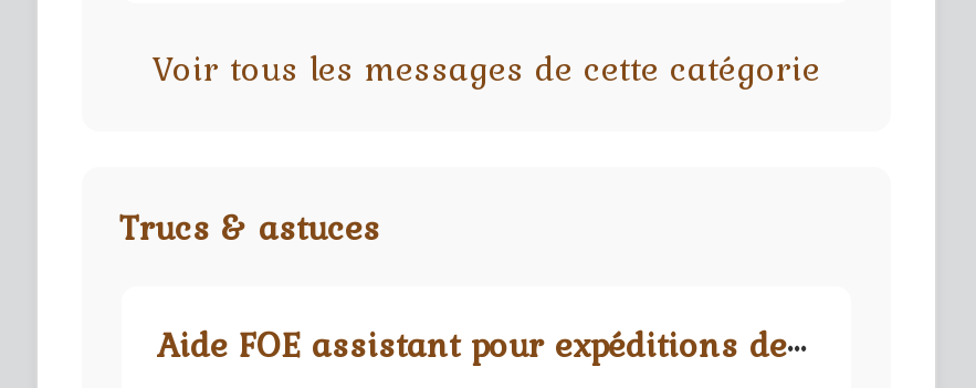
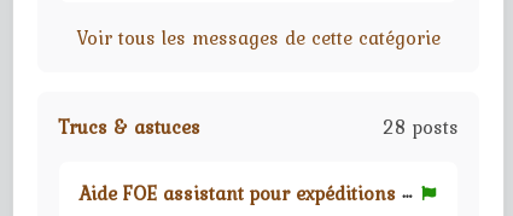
none -> [383,112,459,141] 28 posts

